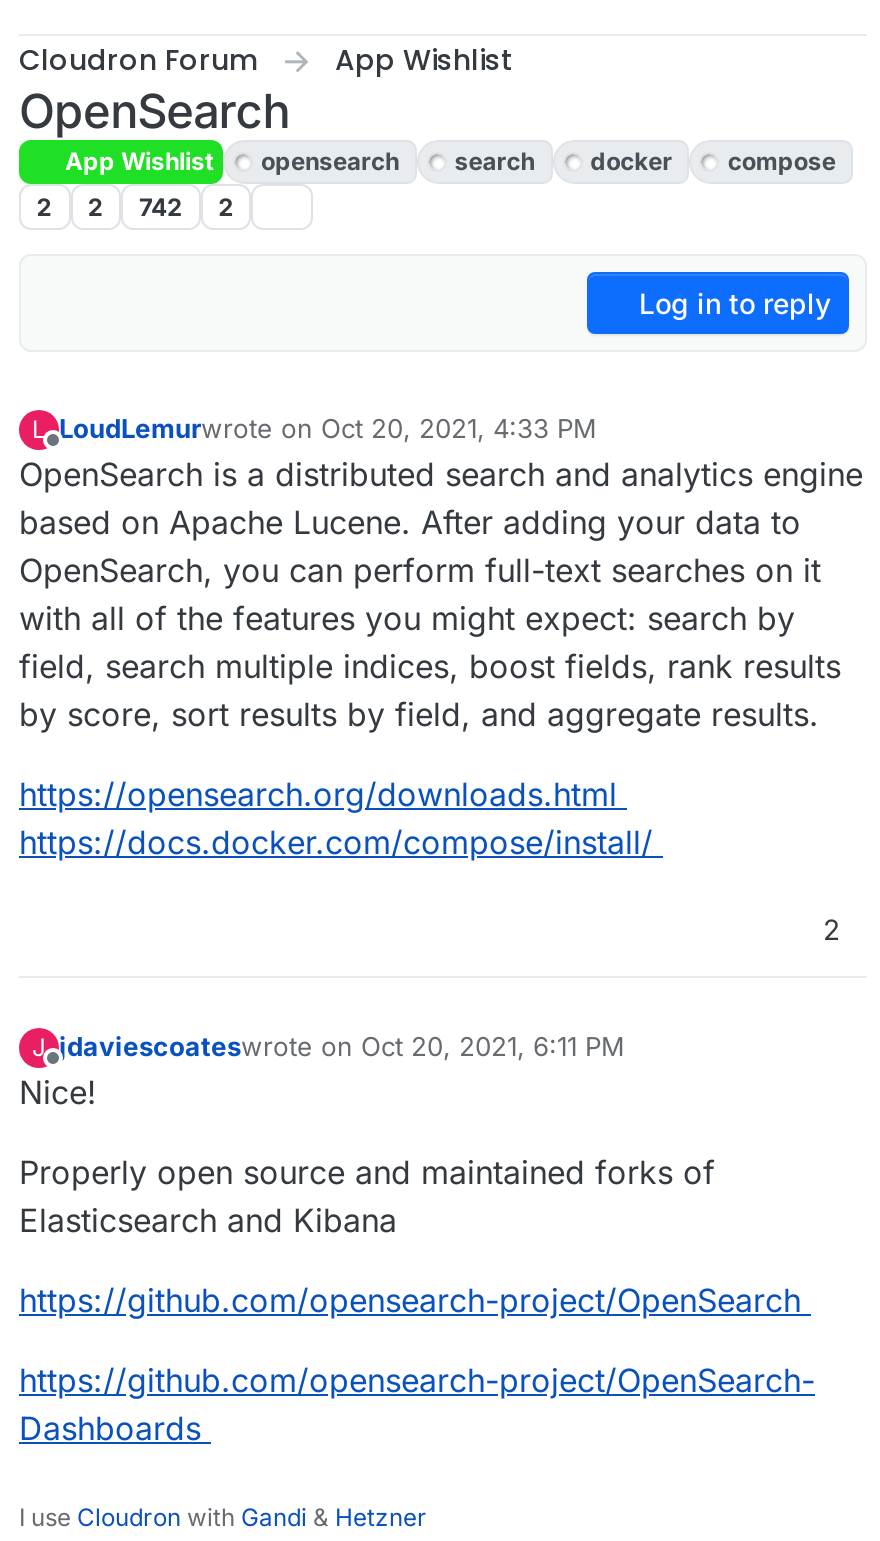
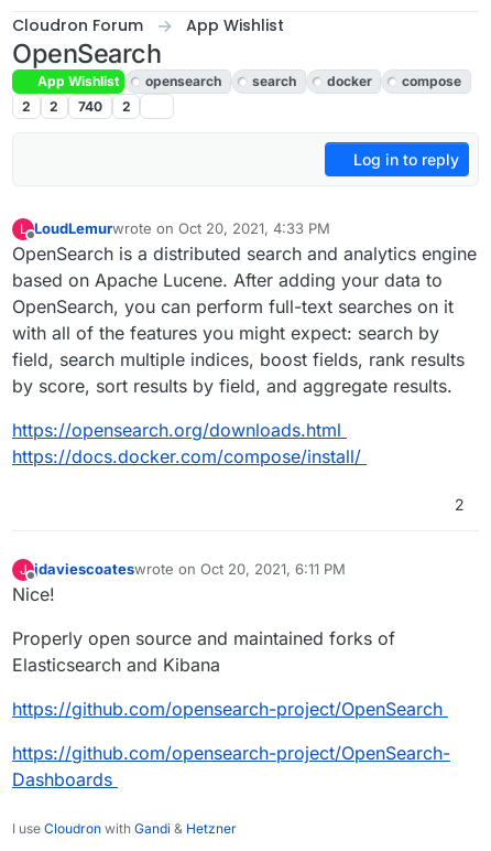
[37,191,234,221] 2 2 742 2 -> [22,98,131,114] 2 2 740 2

